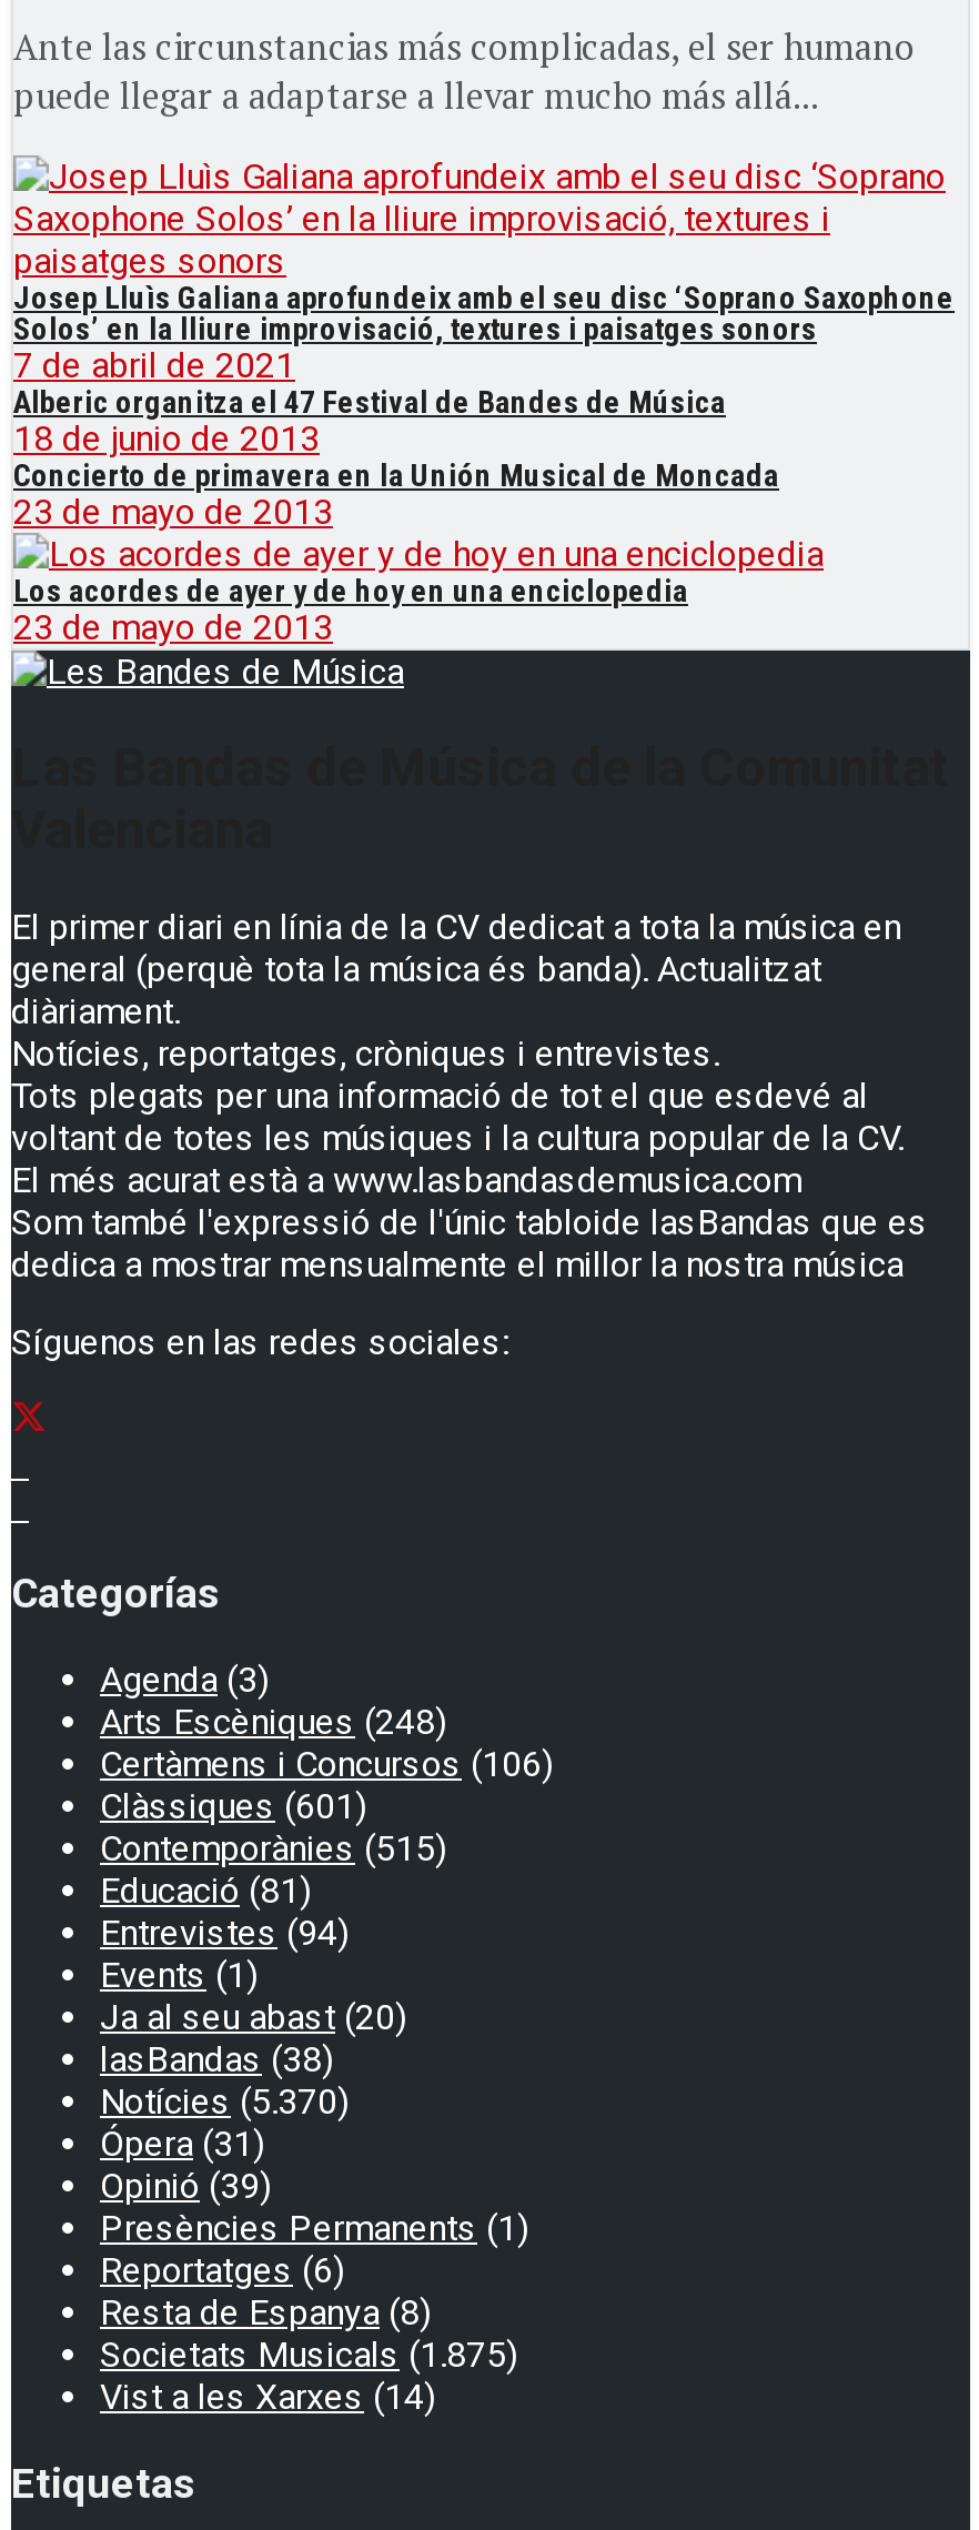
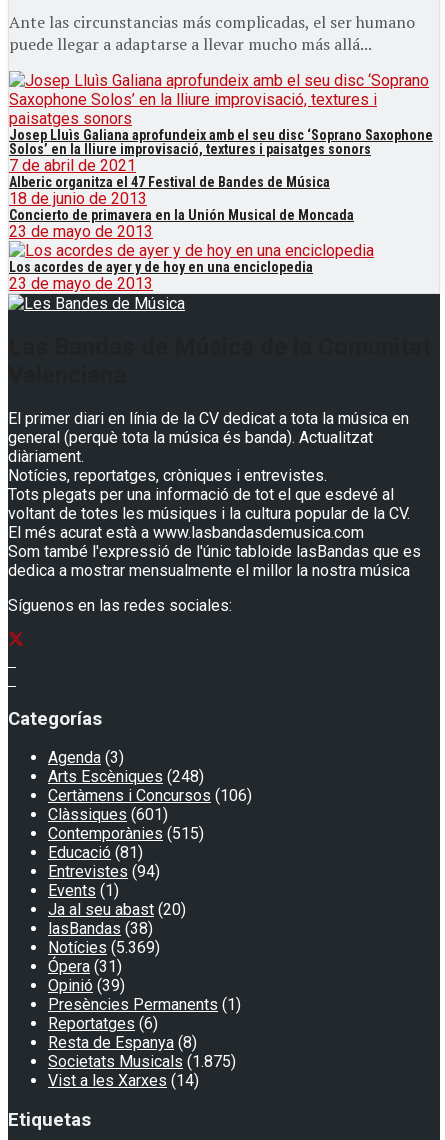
[100,2081,349,2123] Notícies (5.370) -> [48,938,160,957] Notícies (5.369)

